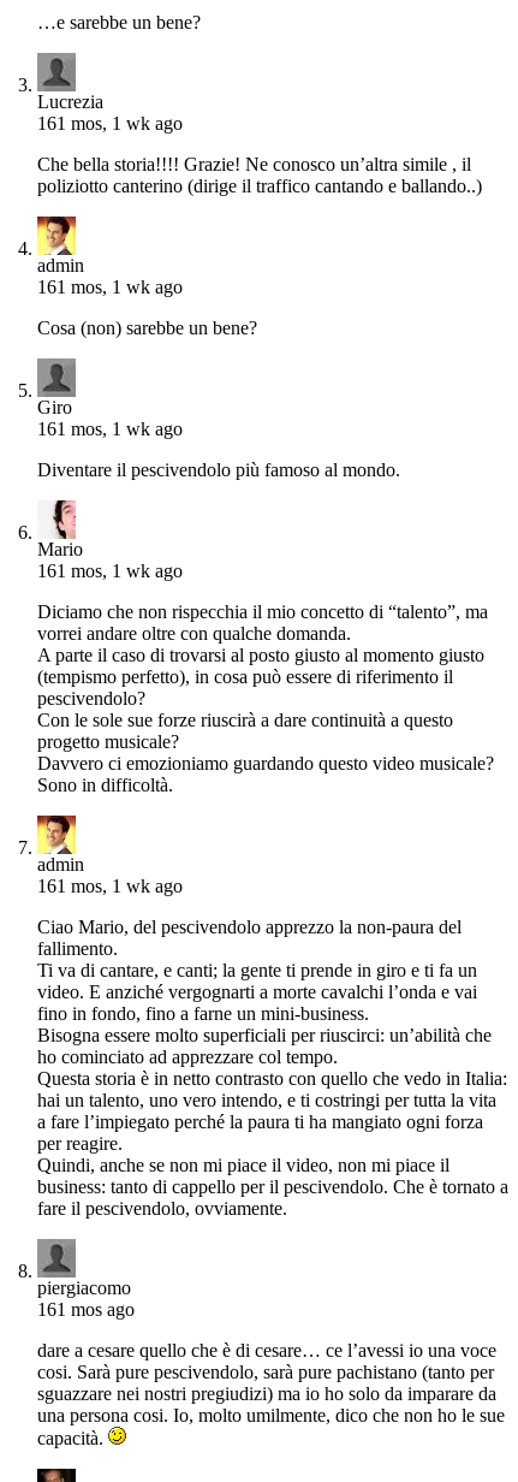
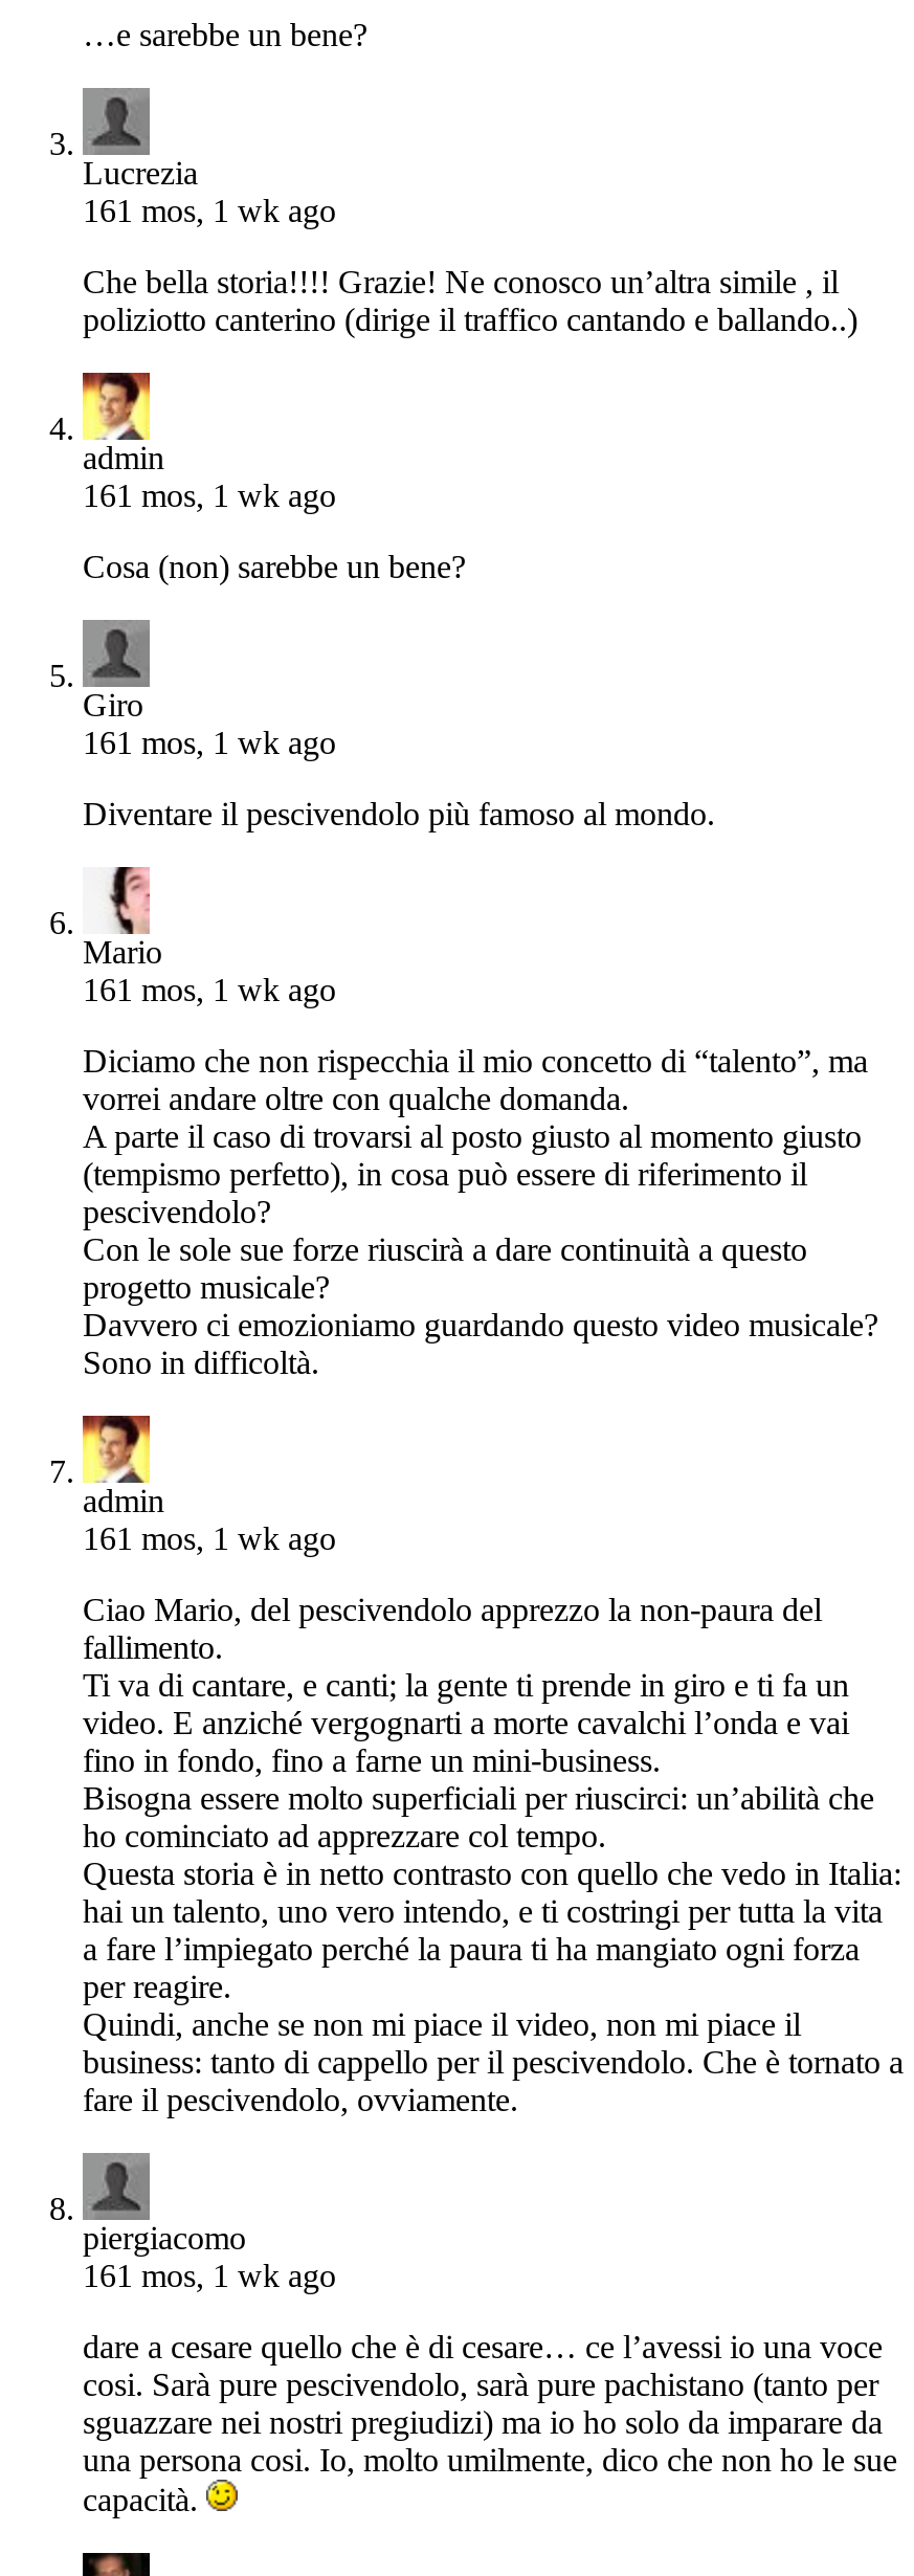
[37,1300,135,1320] 161 mos ago -> [83,2259,336,2294] 161 mos, 1 wk ago

